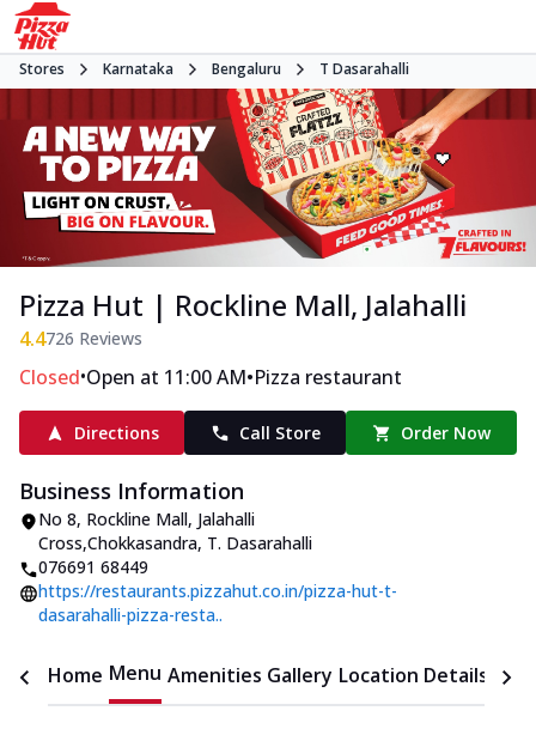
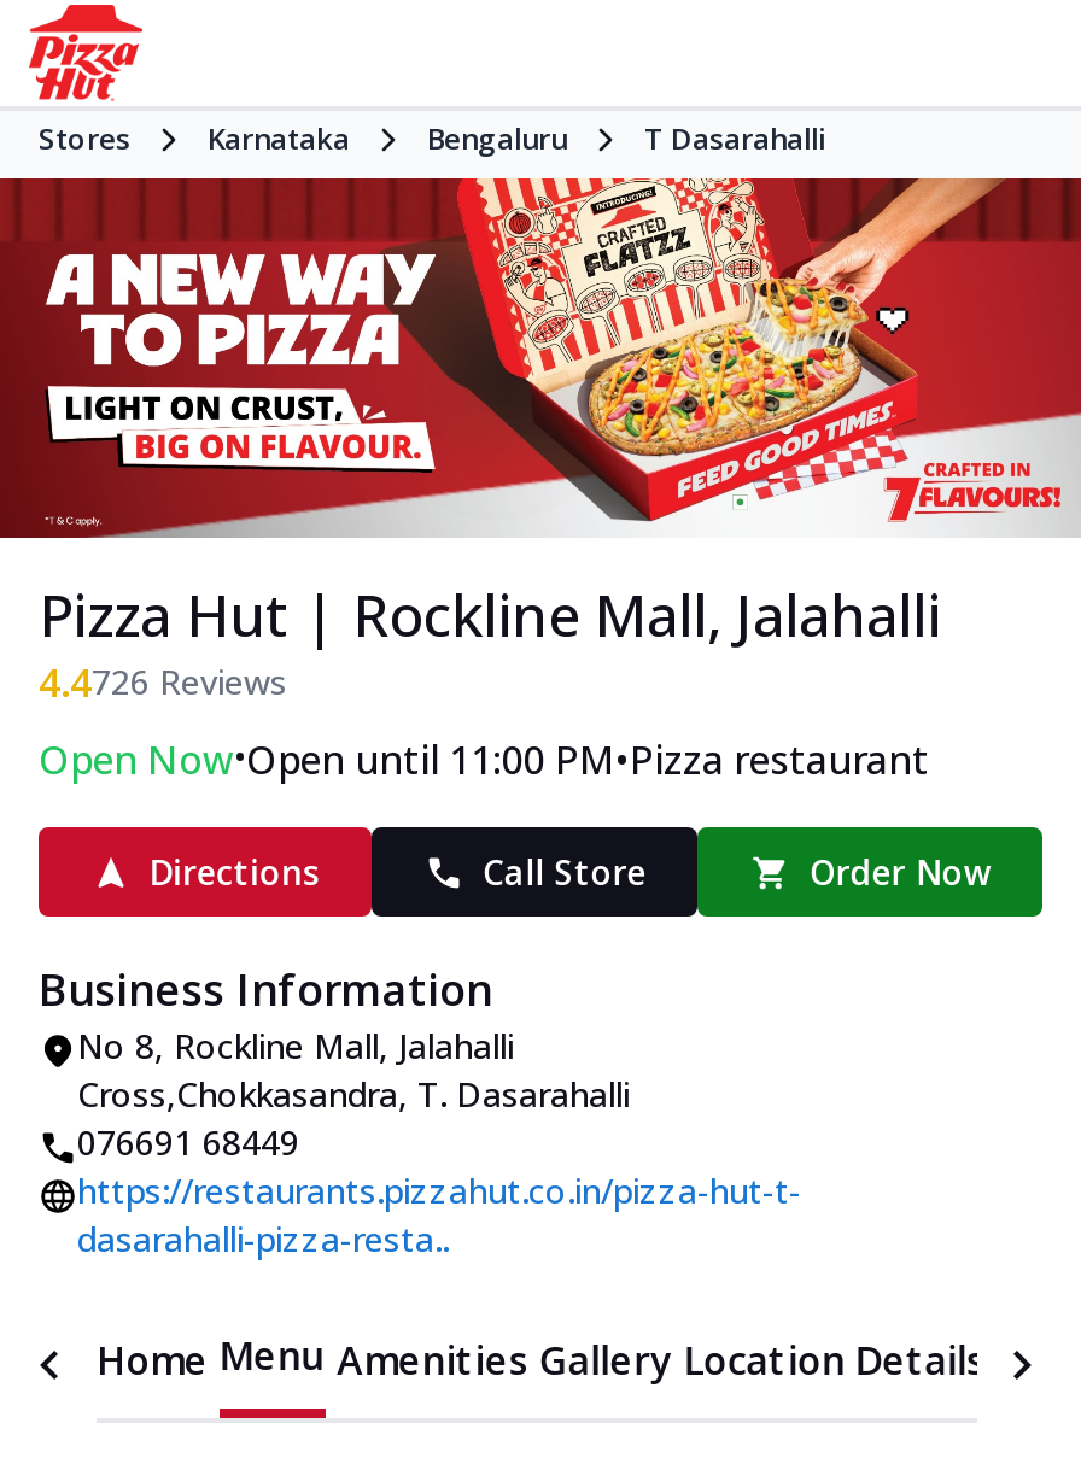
[19,363,402,391] Closed•Open at 11:00 AM•Pizza restaurant -> [39,732,929,787] Open Now•Open until 11:00 PM•Pizza restaurant

